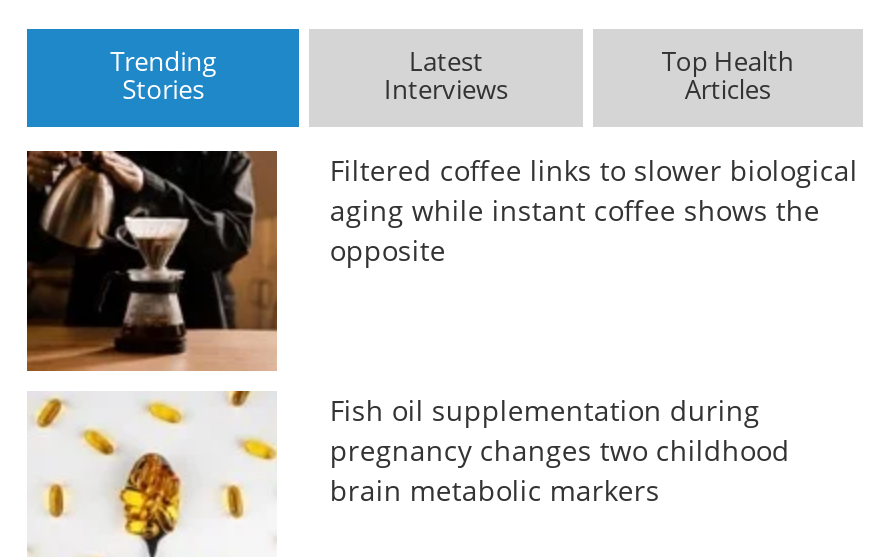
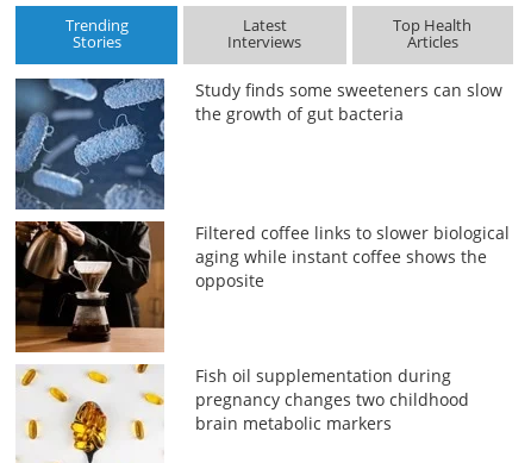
none -> [14,77,503,211] [image] | Study finds some sweeteners can slow | the growth of gut bacteria

